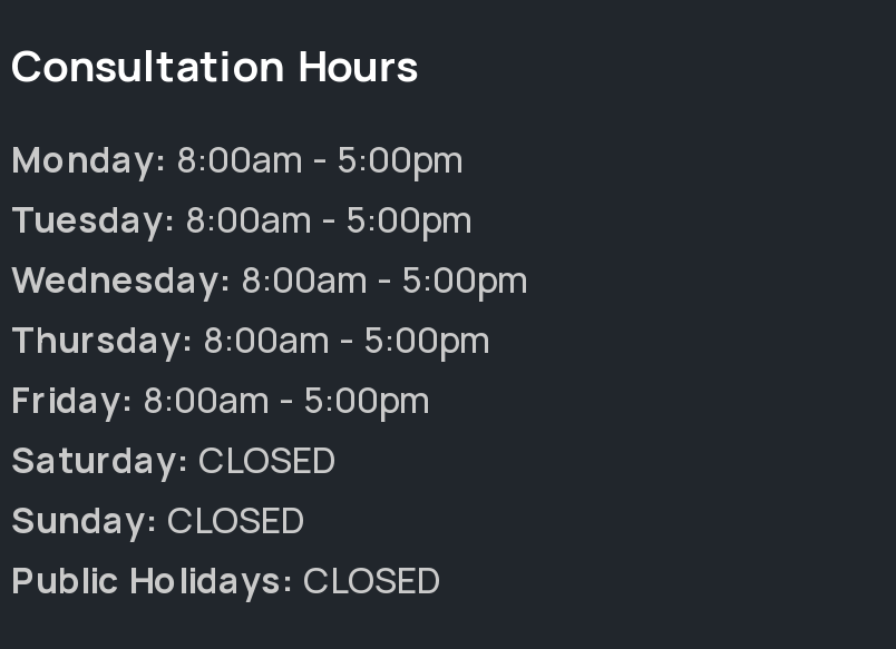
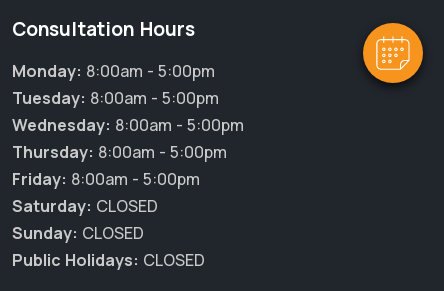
none -> [362,22,424,84] [image]

